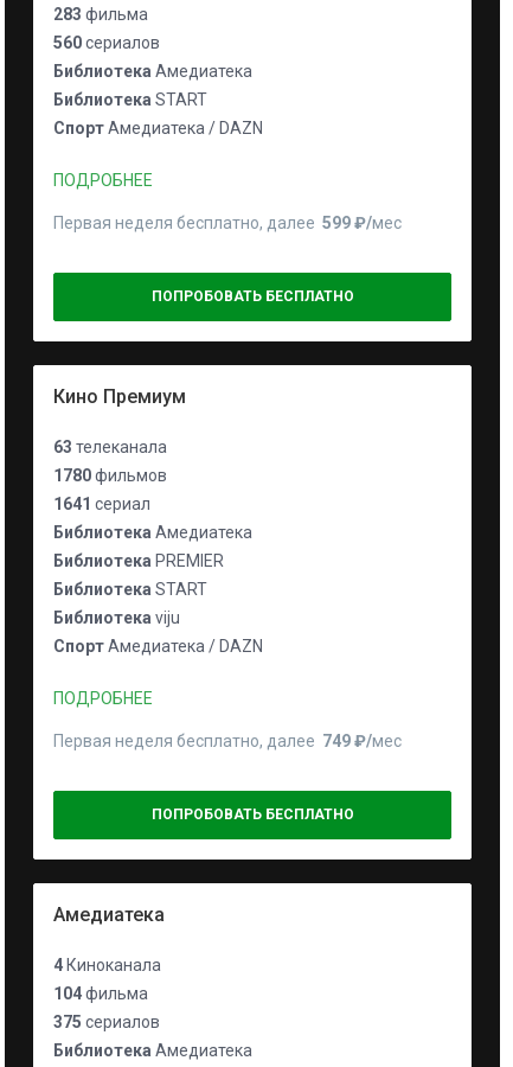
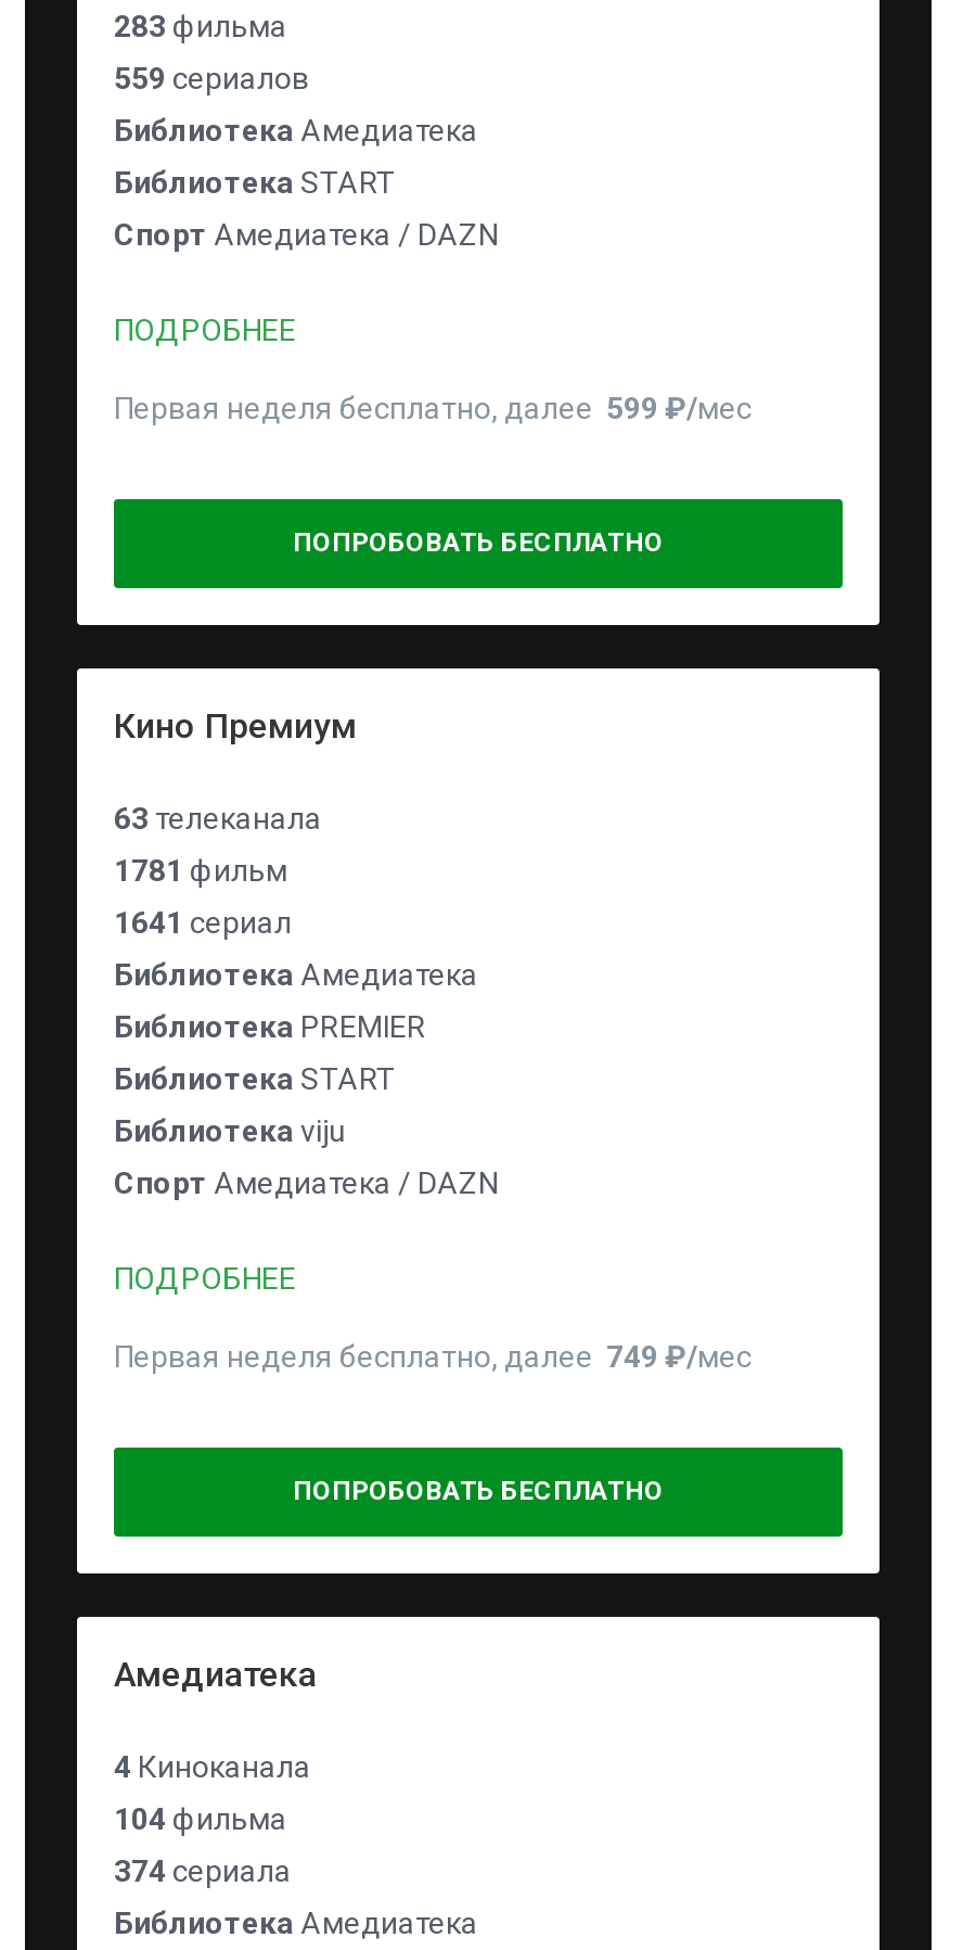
[53,33,160,52] 560 сериалов -> [114,61,309,95] 559 сериалов
[53,466,167,485] 1780 фильмов -> [114,853,287,888] 1781 фильм
[53,1012,160,1031] 375 сериалов -> [114,1853,292,1888] 374 сериала

